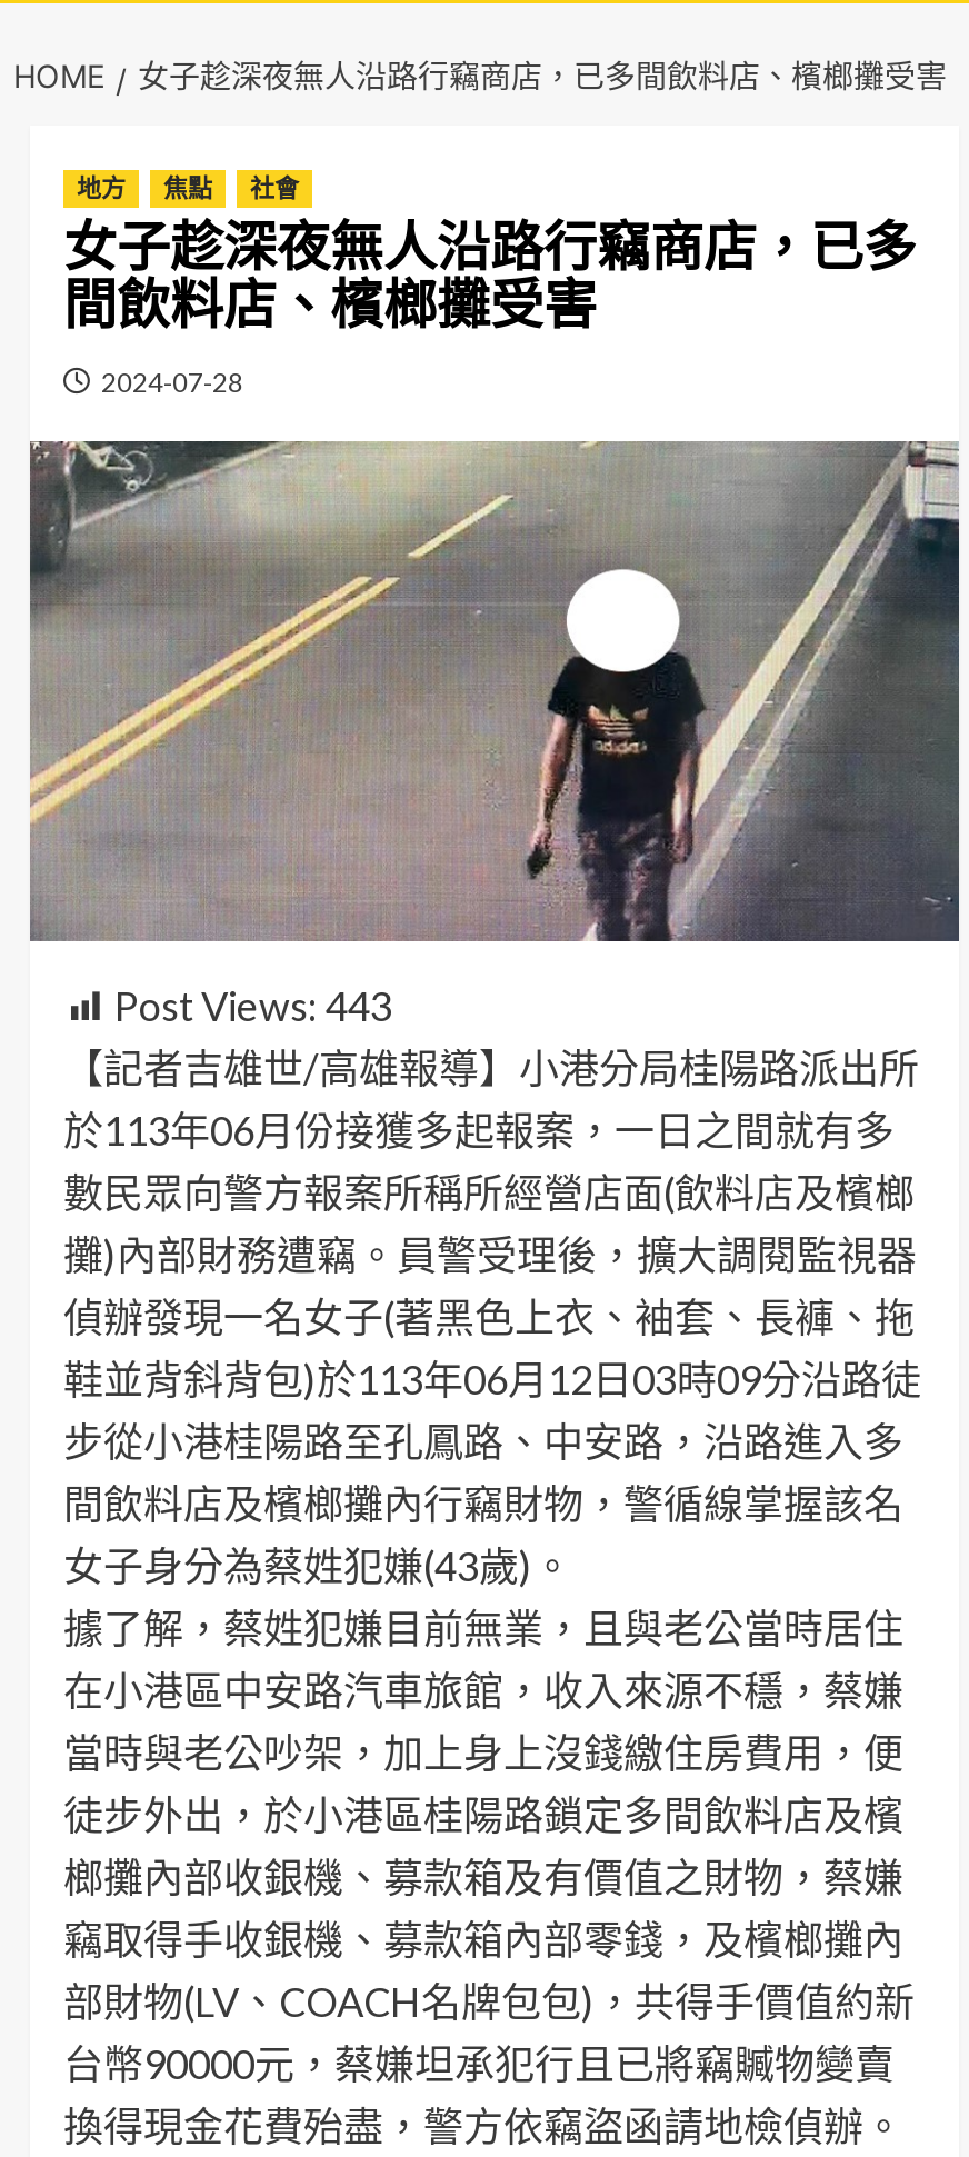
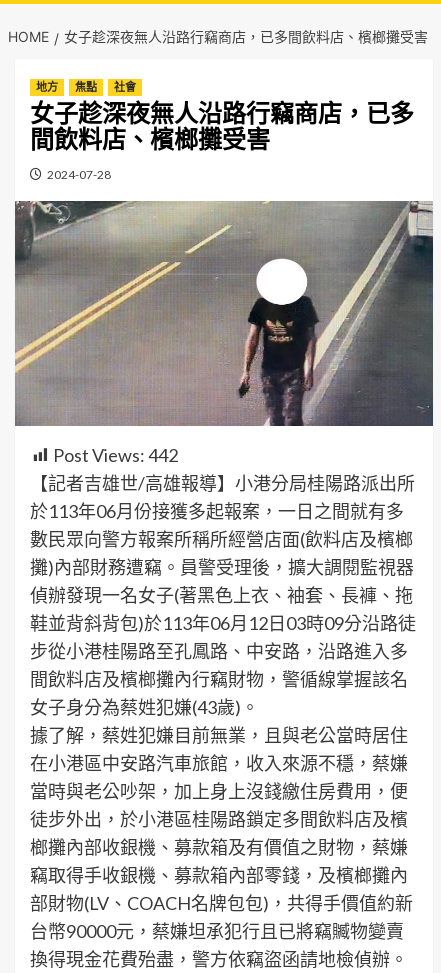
[114,981,392,1029] Post Views: 443 -> [53,443,178,465] Post Views: 442

